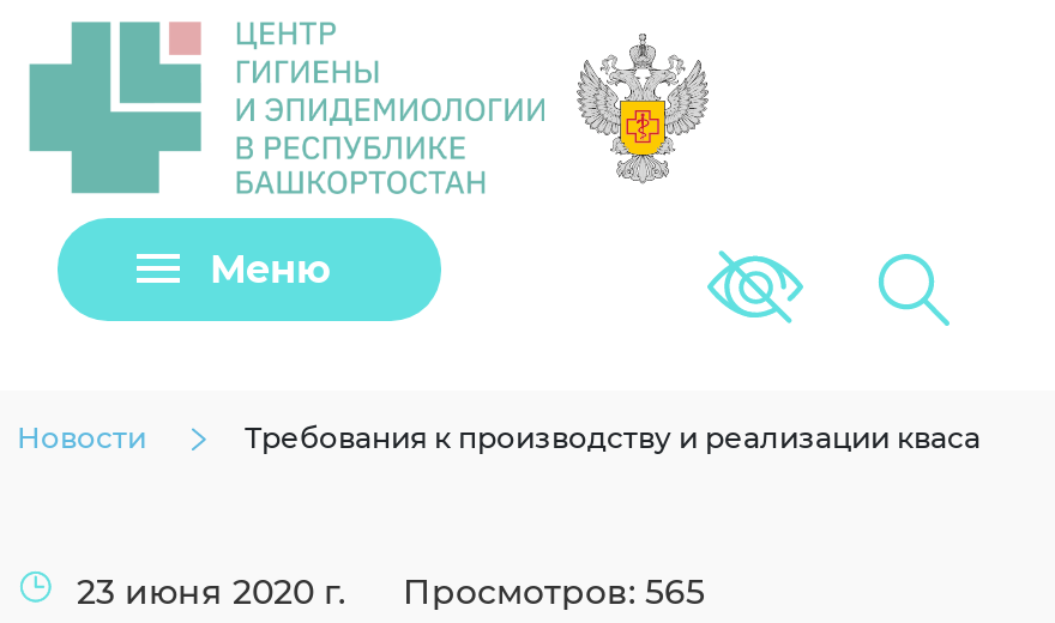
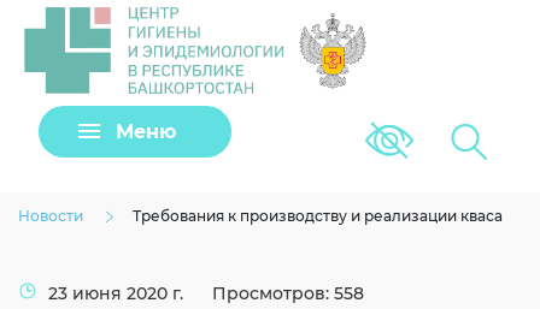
[77,570,705,613] 23 июня 2020 г. Просмотров: 565 -> [48,283,364,304] 23 июня 2020 г. Просмотров: 558

